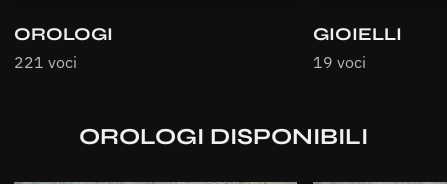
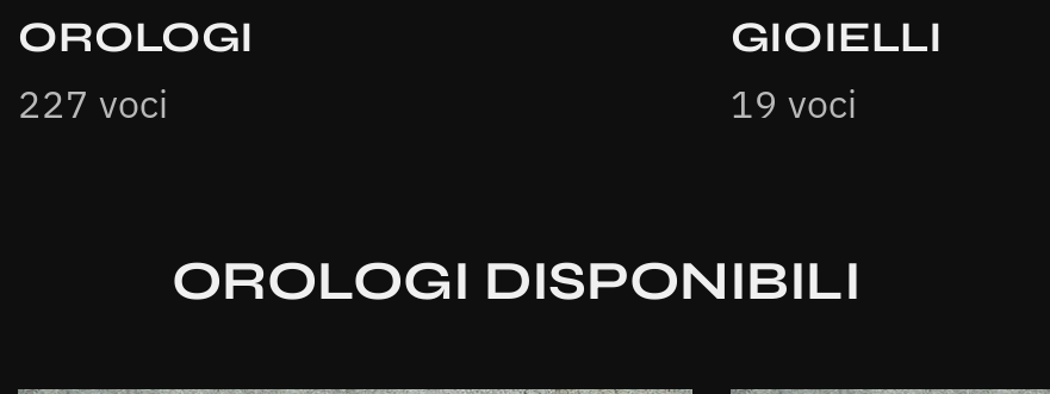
[14,52,77,72] 221 voci -> [18,80,168,128] 227 voci

